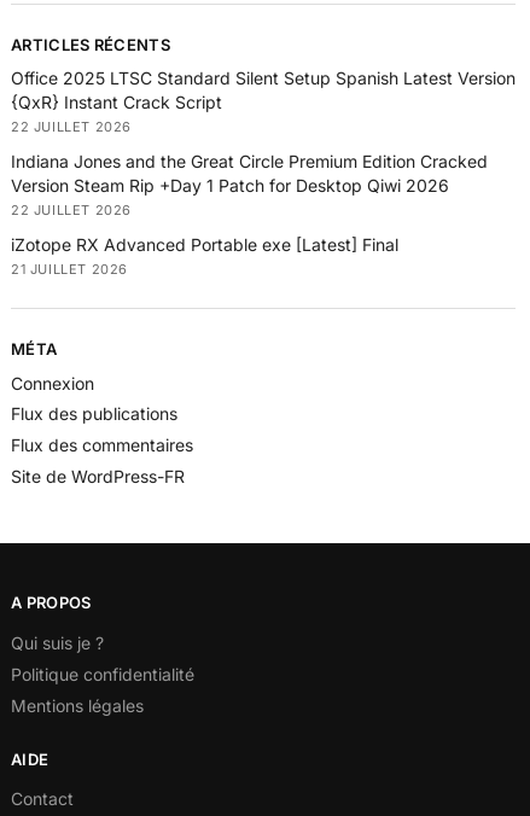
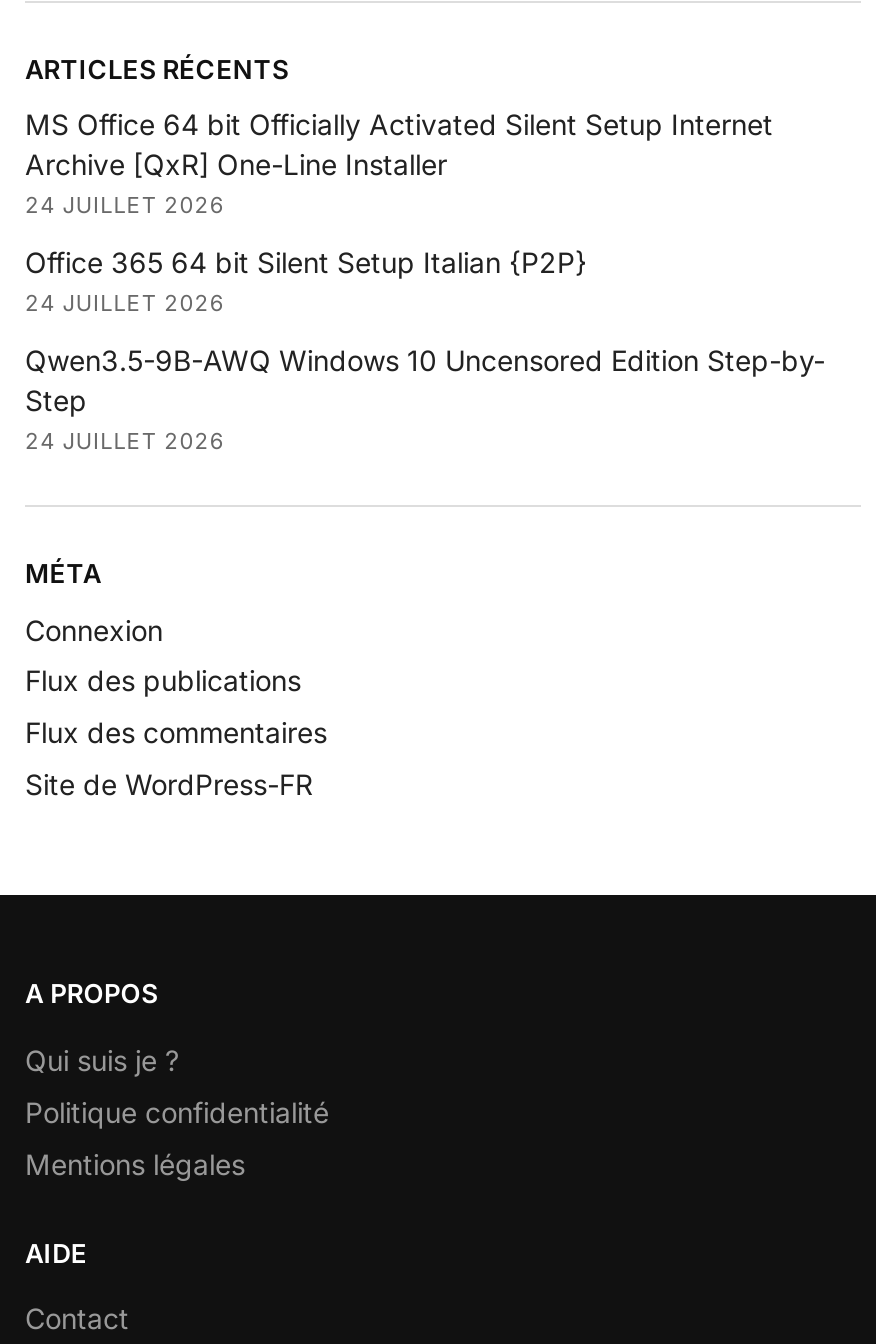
[11,68,516,135] Office 2025 LTSC Standard Silent Setup Spanish Latest Version | {QxR} Instant Crack Script | 22 JUILLET 2026 -> [25,107,773,219] MS Office 64 bit Officially Activated Silent Setup Internet | Archive [QxR] One-Line Installer | 24 JUILLET 2026
[11,151,488,219] Indiana Jones and the Great Circle Premium Edition Cracked | Version Steam Rip +Day 1 Patch for Desktop Qiwi 2026 | 22 JUILLET 2026 -> [25,245,587,317] Office 365 64 bit Silent Setup Italian {P2P} | 24 JUILLET 2026
[11,235,398,278] iZotope RX Advanced Portable exe [Latest] Final | 21 JUILLET 2026 -> [25,344,825,456] Qwen3.5-9B-AWQ Windows 10 Uncensored Edition Step-by- | Step | 24 JUILLET 2026

